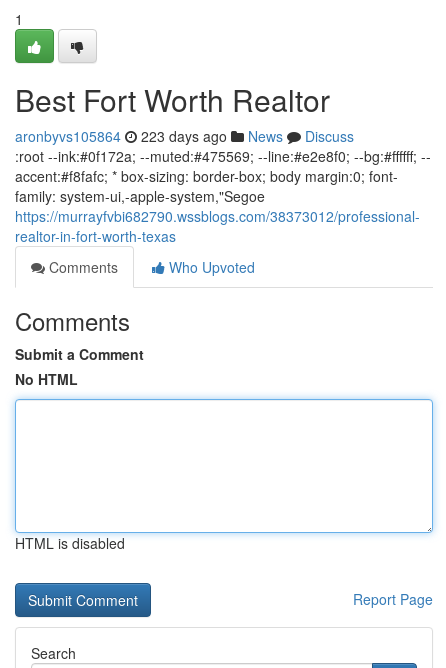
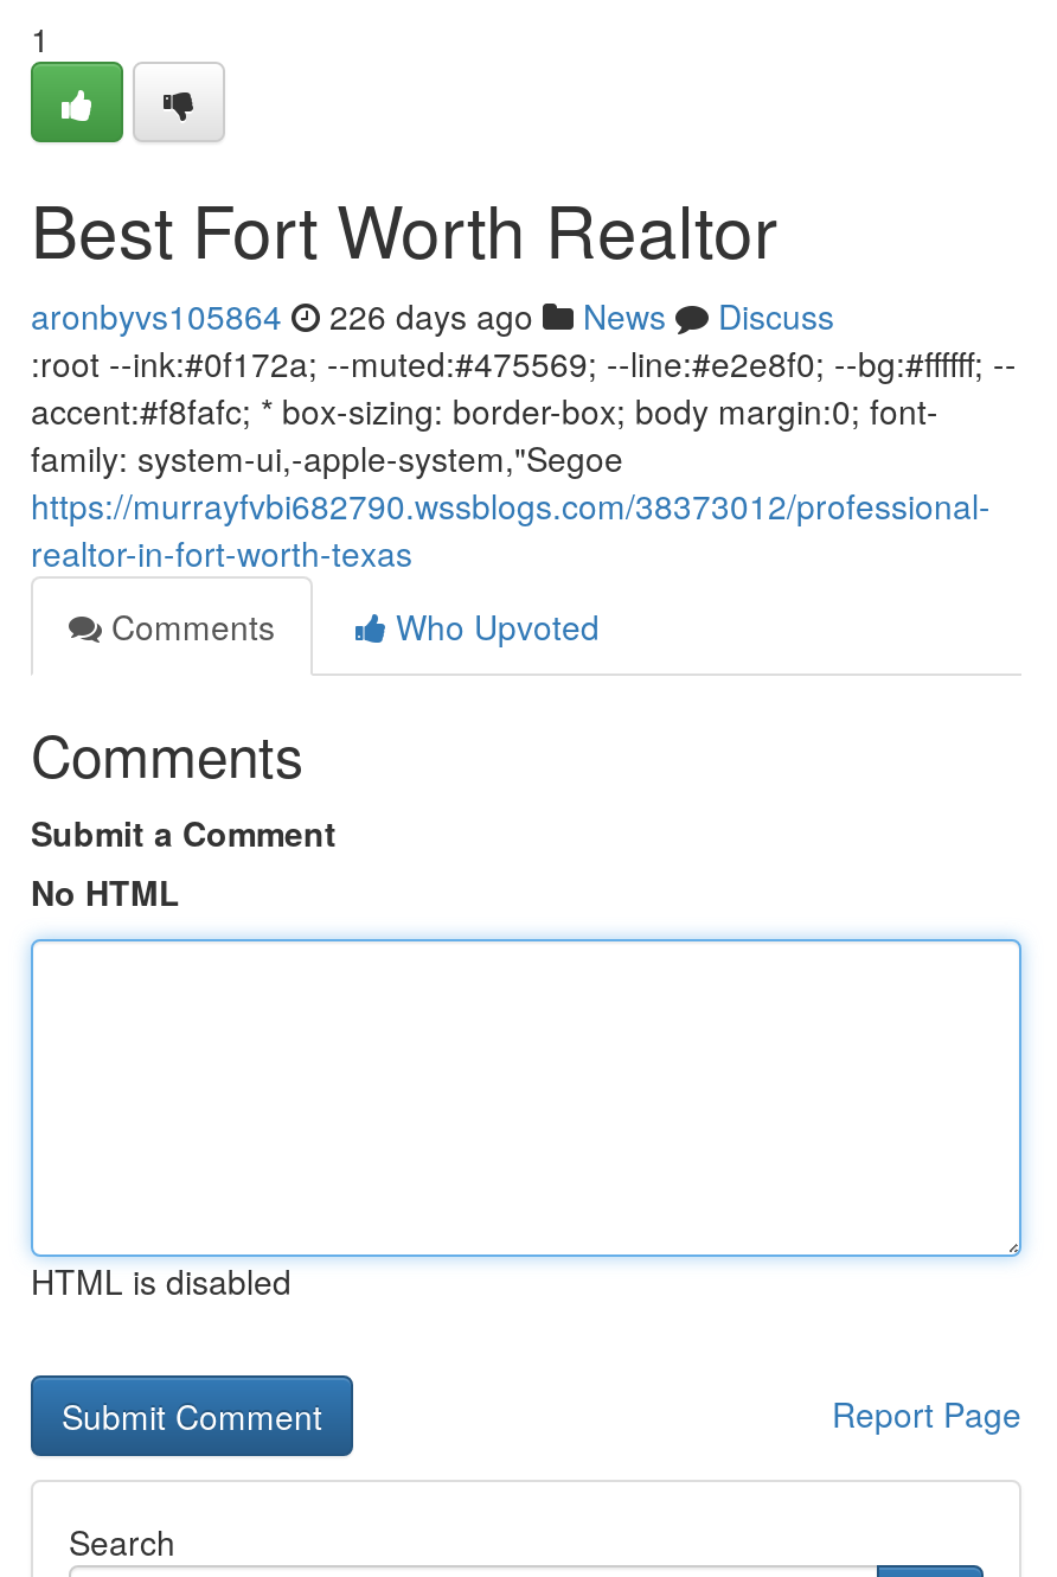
[15,126,354,146] aronbyvs105864 223 days ago News Discuss -> [31,292,834,339] aronbyvs105864 226 days ago News Discuss

